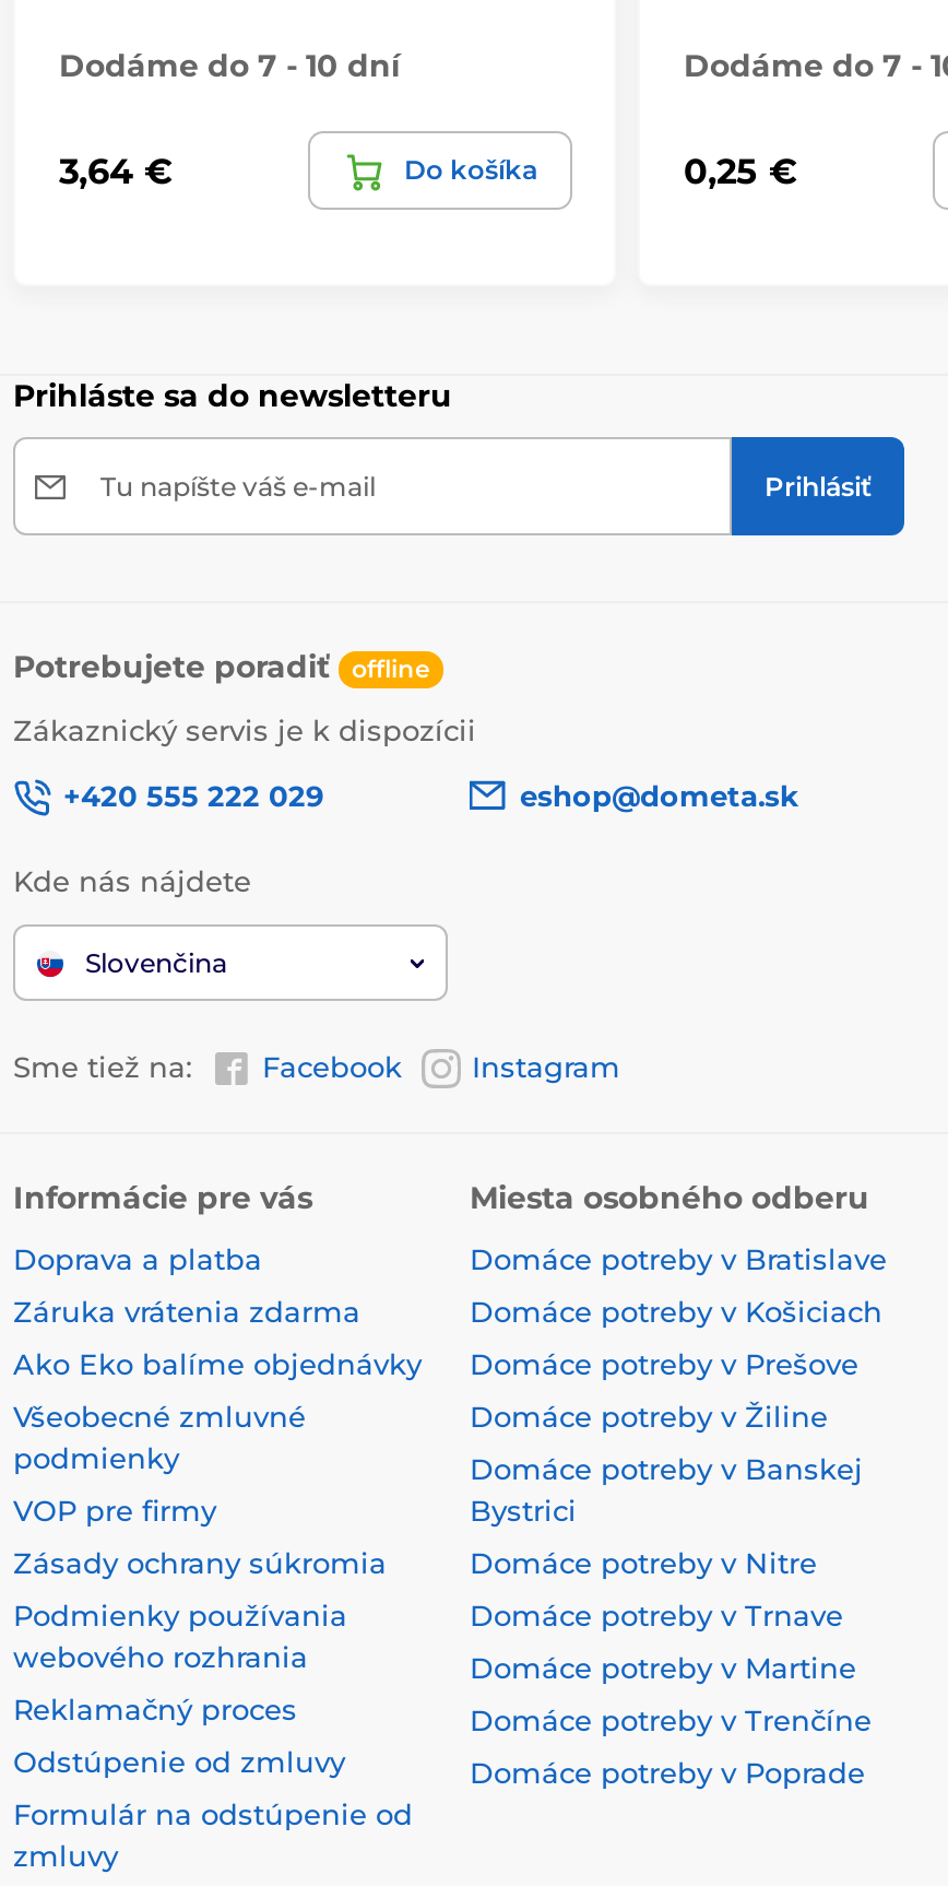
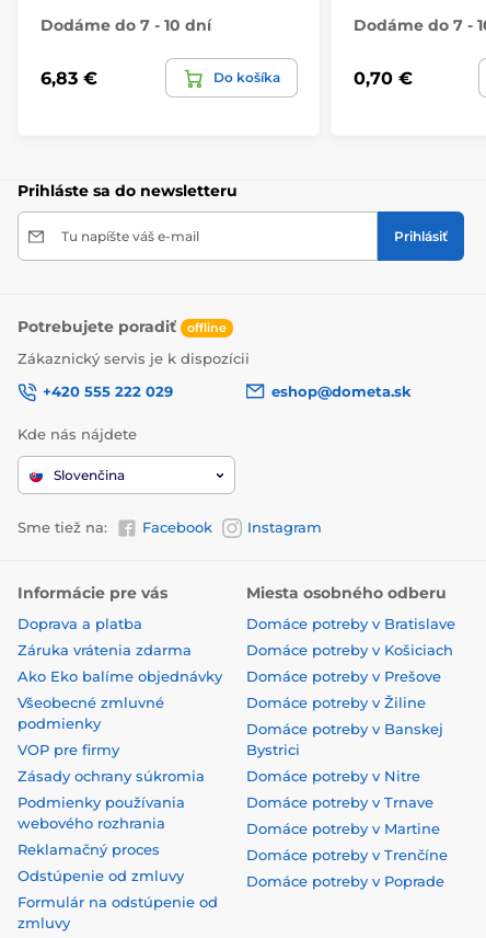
[59,150,173,191] 3,64 € -> [40,68,97,88] 6,83 €
[684,150,797,191] 0,25 € -> [354,68,413,88] 0,70 €

